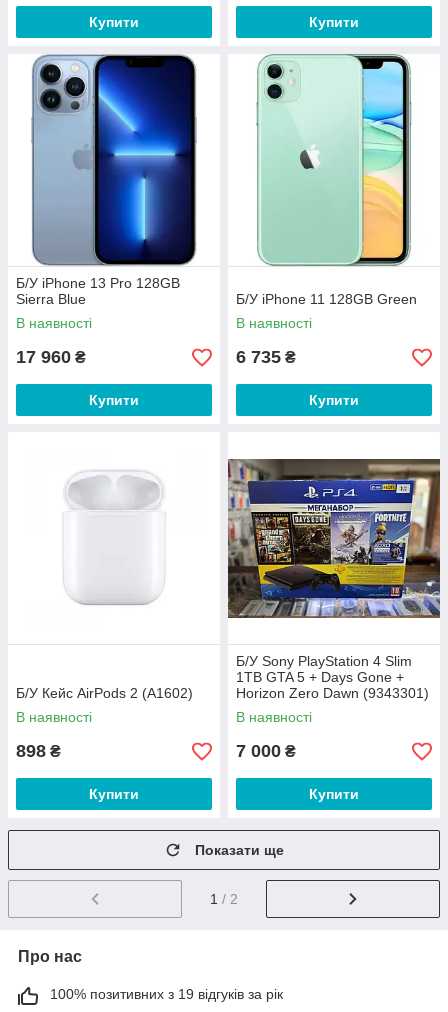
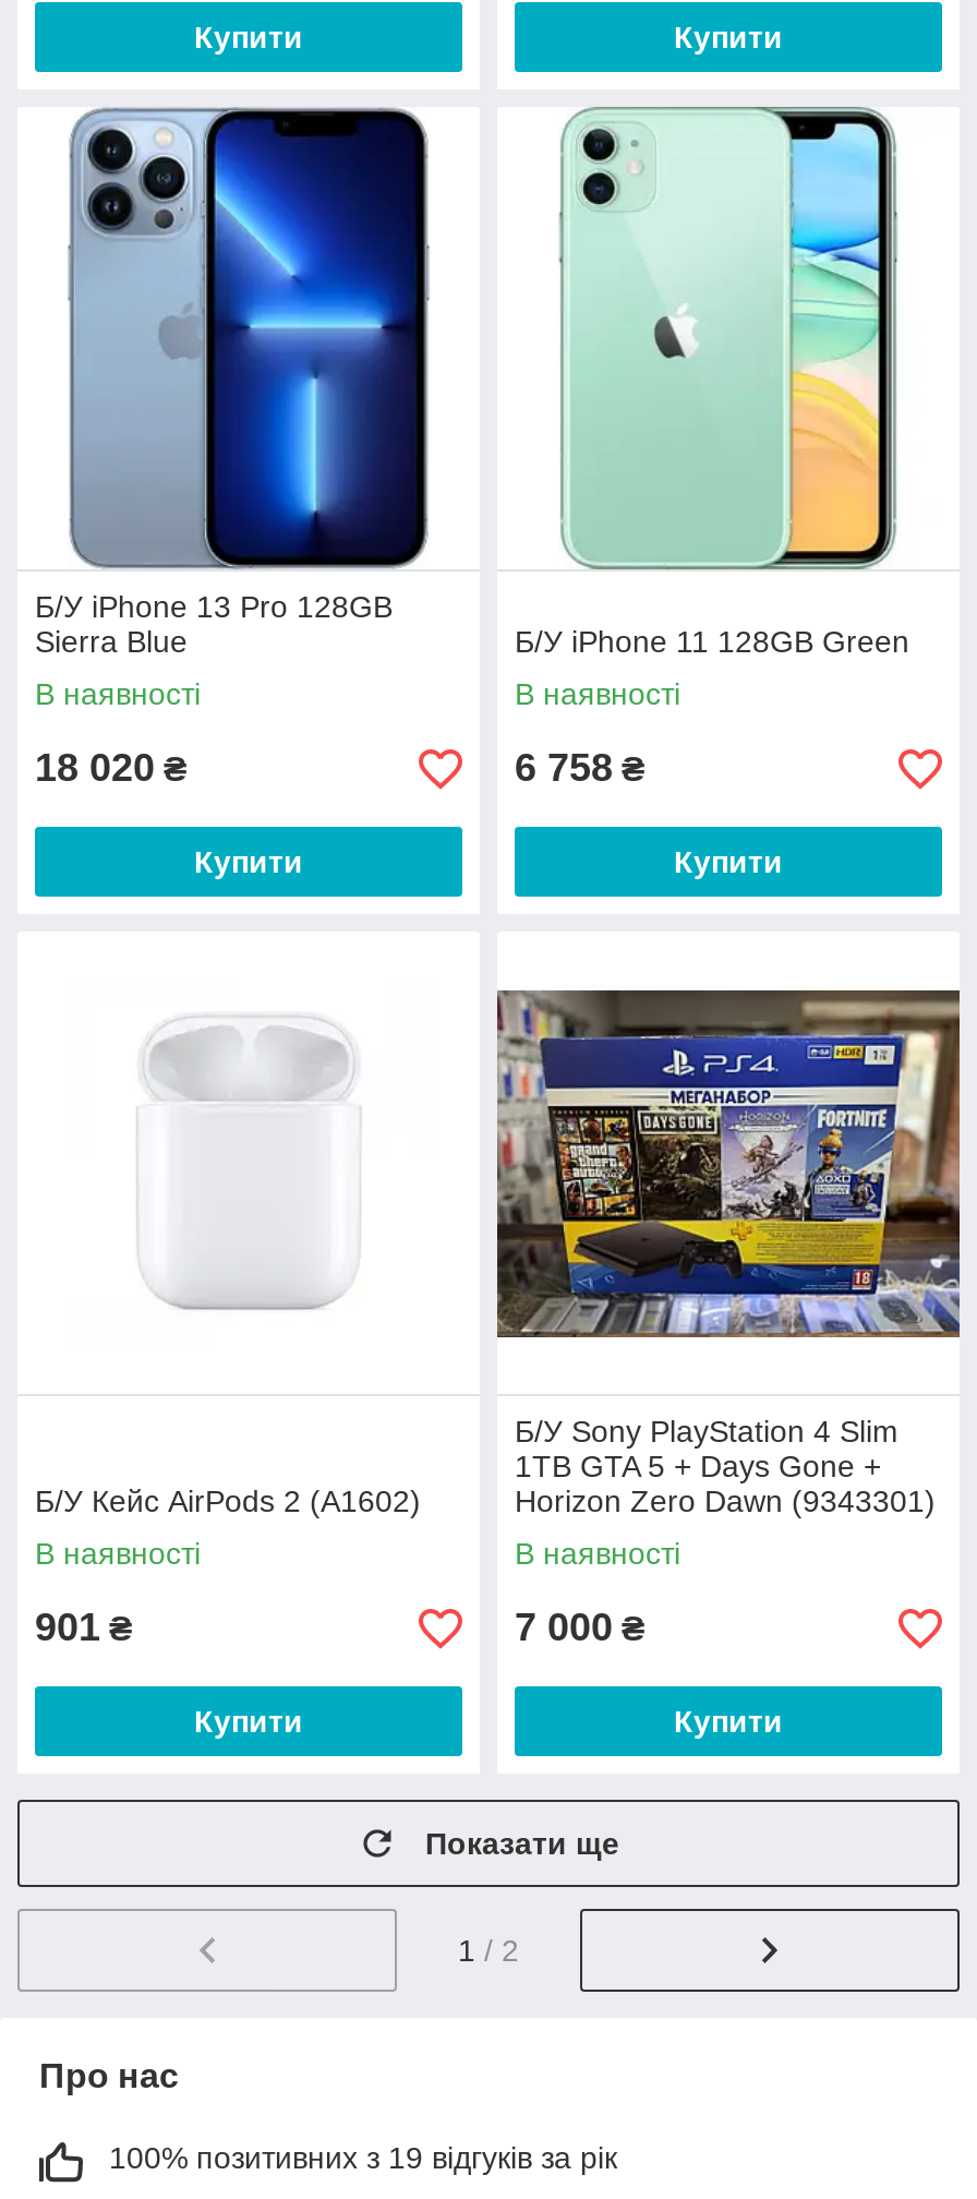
[16,347,86,367] 17 960 ₴ -> [35,747,188,790] 18 020 ₴
[236,347,296,367] 6 735 ₴ -> [515,747,646,790] 6 758 ₴
[16,741,61,761] 898 ₴ -> [35,1606,133,1650] 901 ₴

